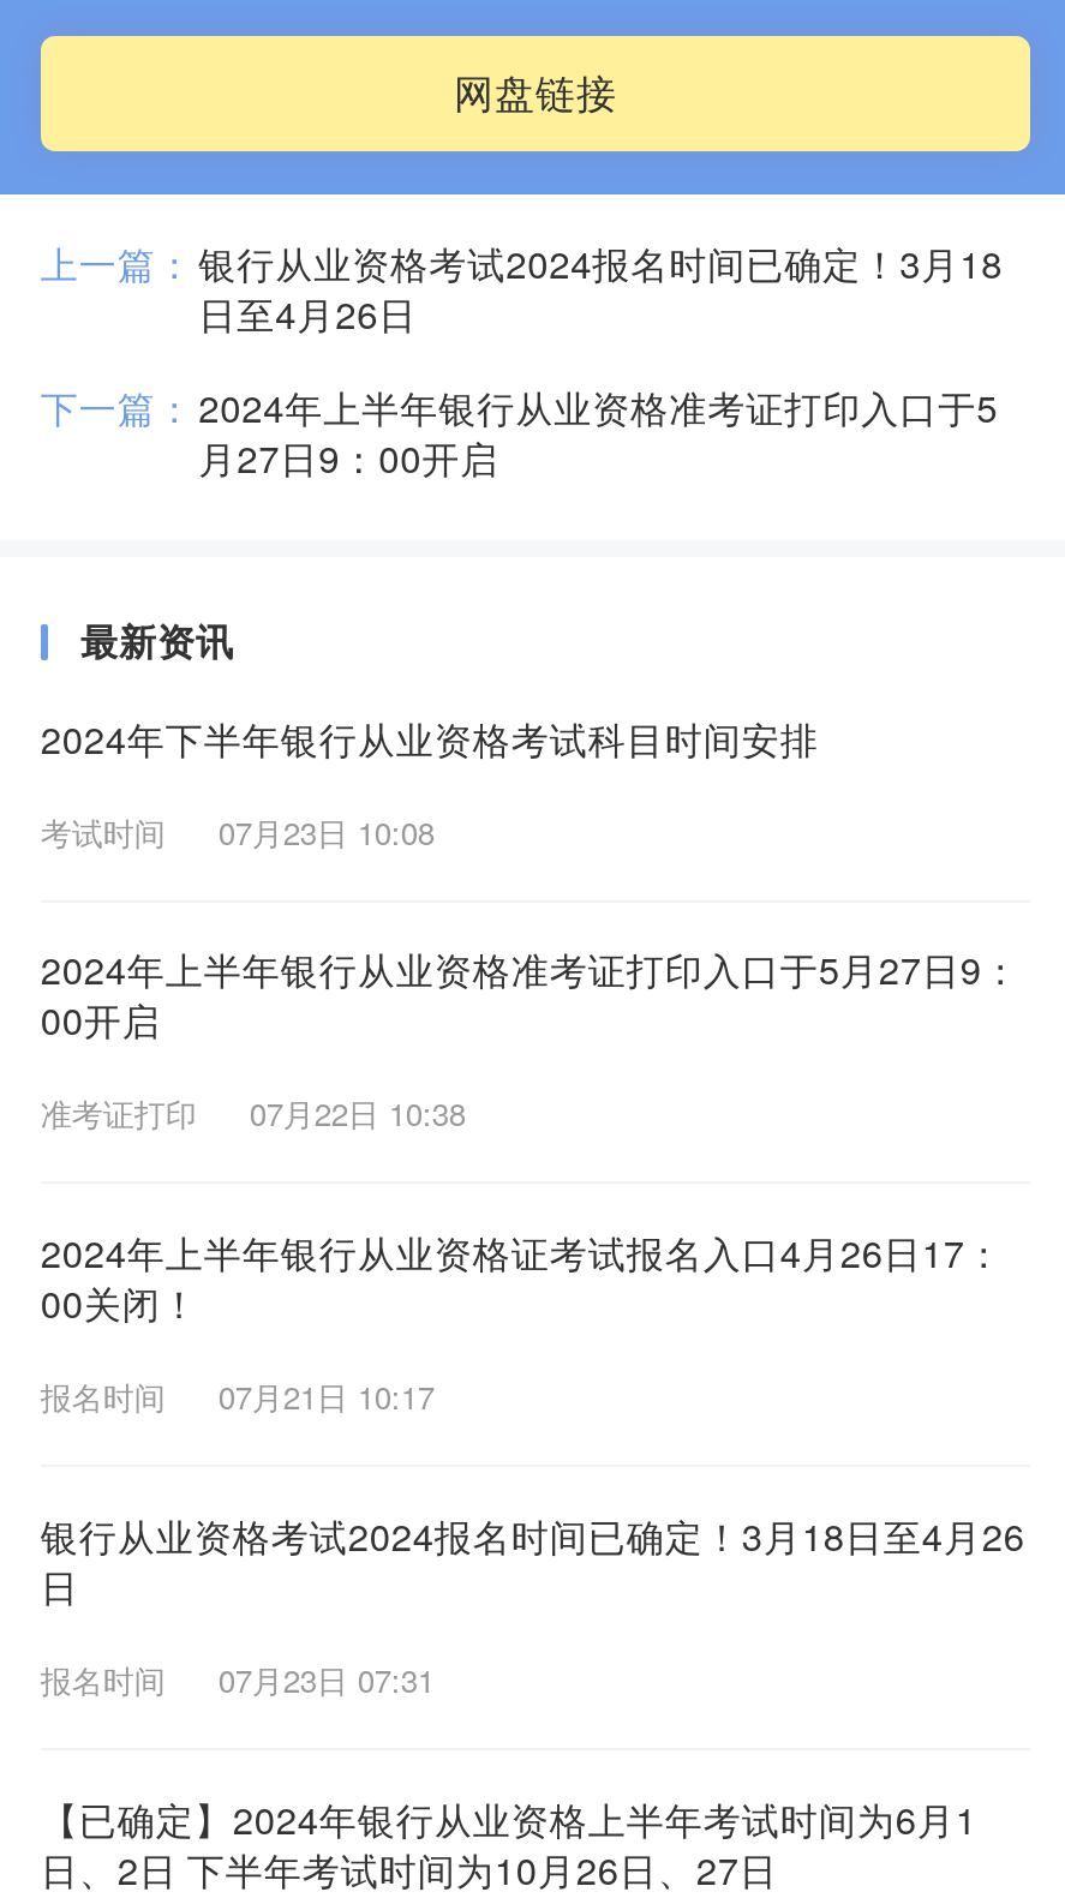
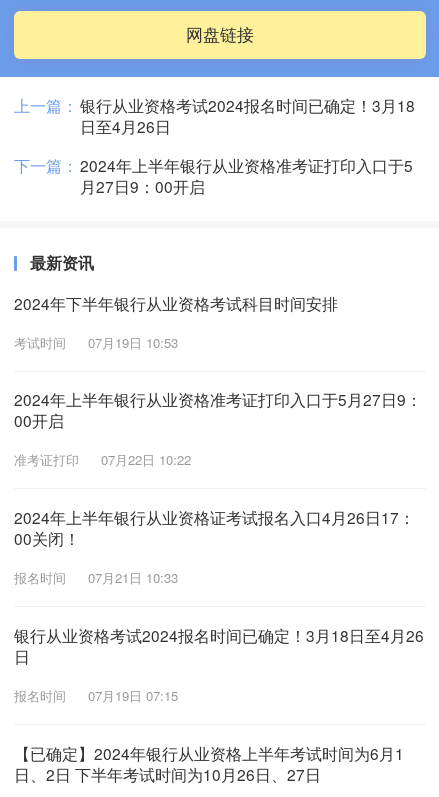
[41,808,434,854] 考试时间 07月23日 10:08 -> [14,333,178,352] 考试时间 07月19日 10:53
[41,1091,465,1137] 准考证打印 07月22日 10:38 -> [14,450,191,469] 准考证打印 07月22日 10:22
[41,1374,434,1419] 报名时间 07月21日 10:17 -> [14,568,178,587] 报名时间 07月21日 10:33
[41,1656,434,1702] 报名时间 07月23日 07:31 -> [14,686,178,705] 报名时间 07月19日 07:15

